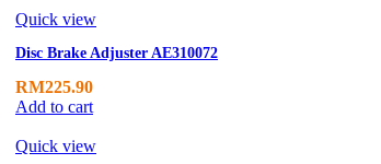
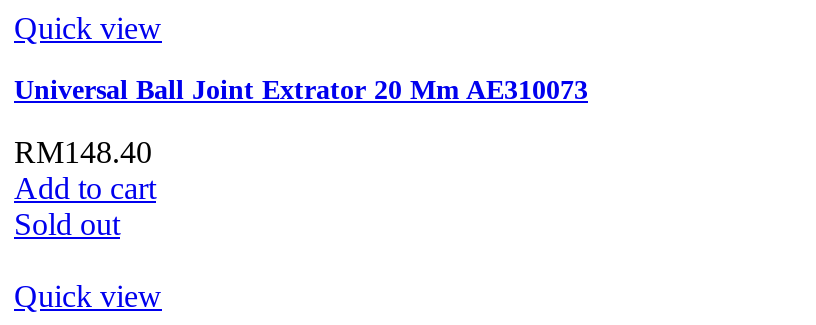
[15,45,218,61] Disc Brake Adjuster AE310072 -> [14,75,588,105] Universal Ball Joint Extrator 20 Mm AE310073
[15,78,93,96] RM225.90 -> [14,135,152,169] RM148.40
none -> [14,207,120,241] Sold out

